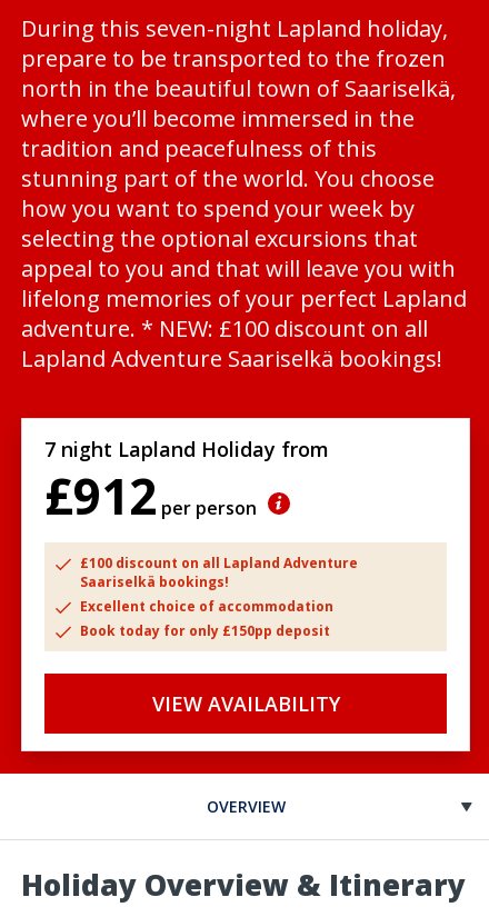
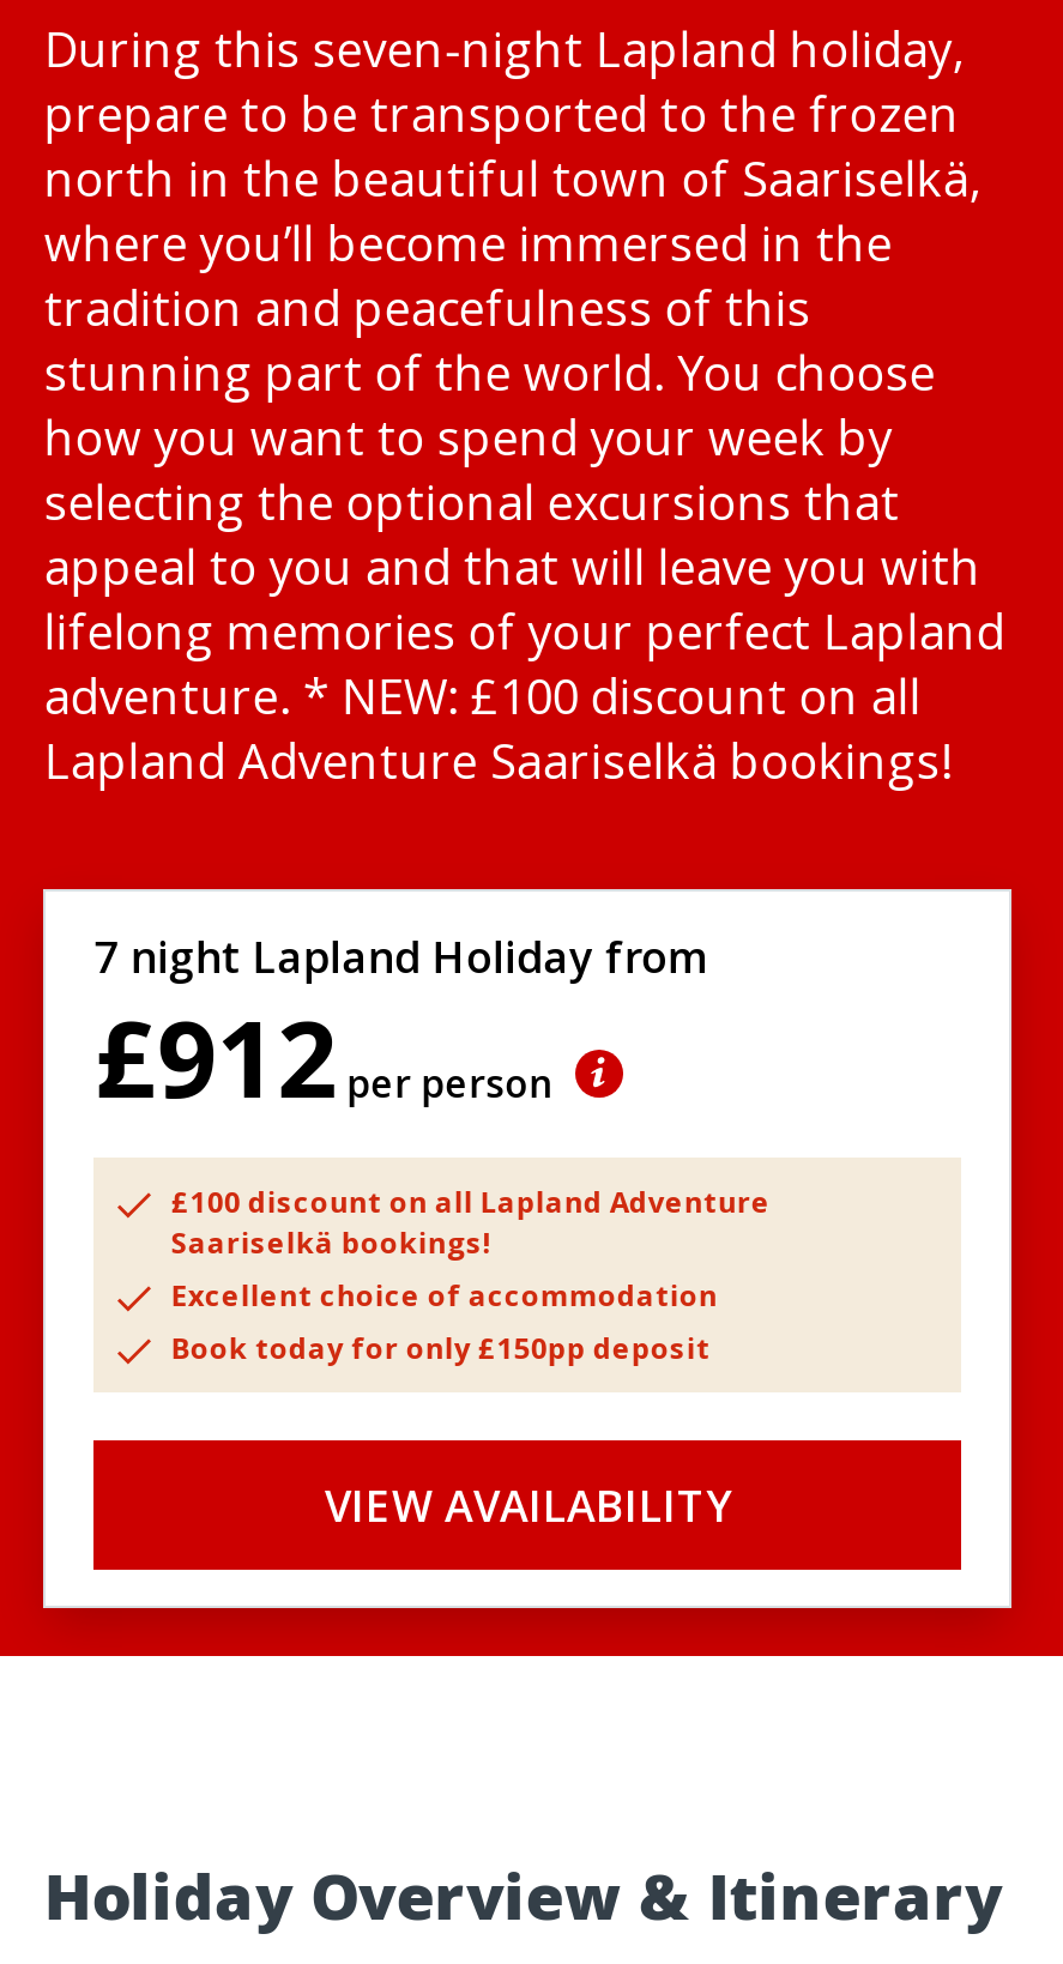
[206,796,285,817] OVERVIEW -> none

